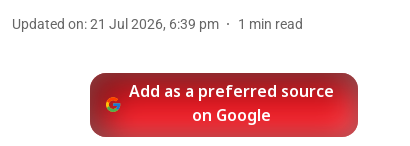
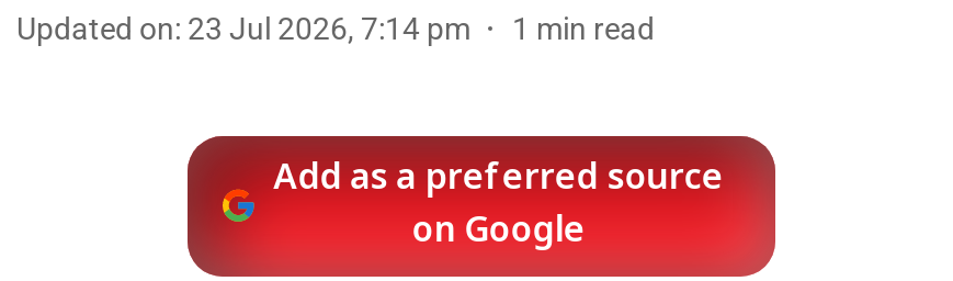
[12,16,219,32] Updated on: 21 Jul 2026, 6:39 pm -> [16,11,470,46] Updated on: 23 Jul 2026, 7:14 pm

